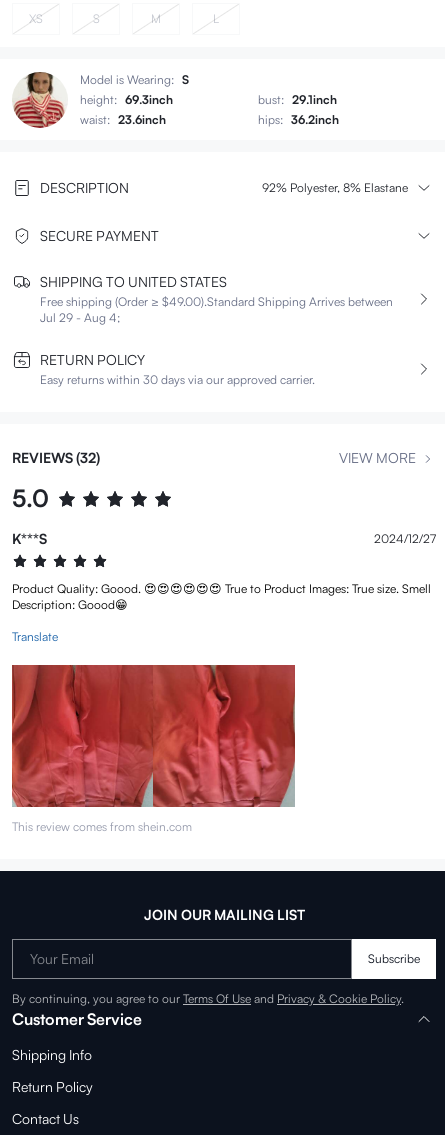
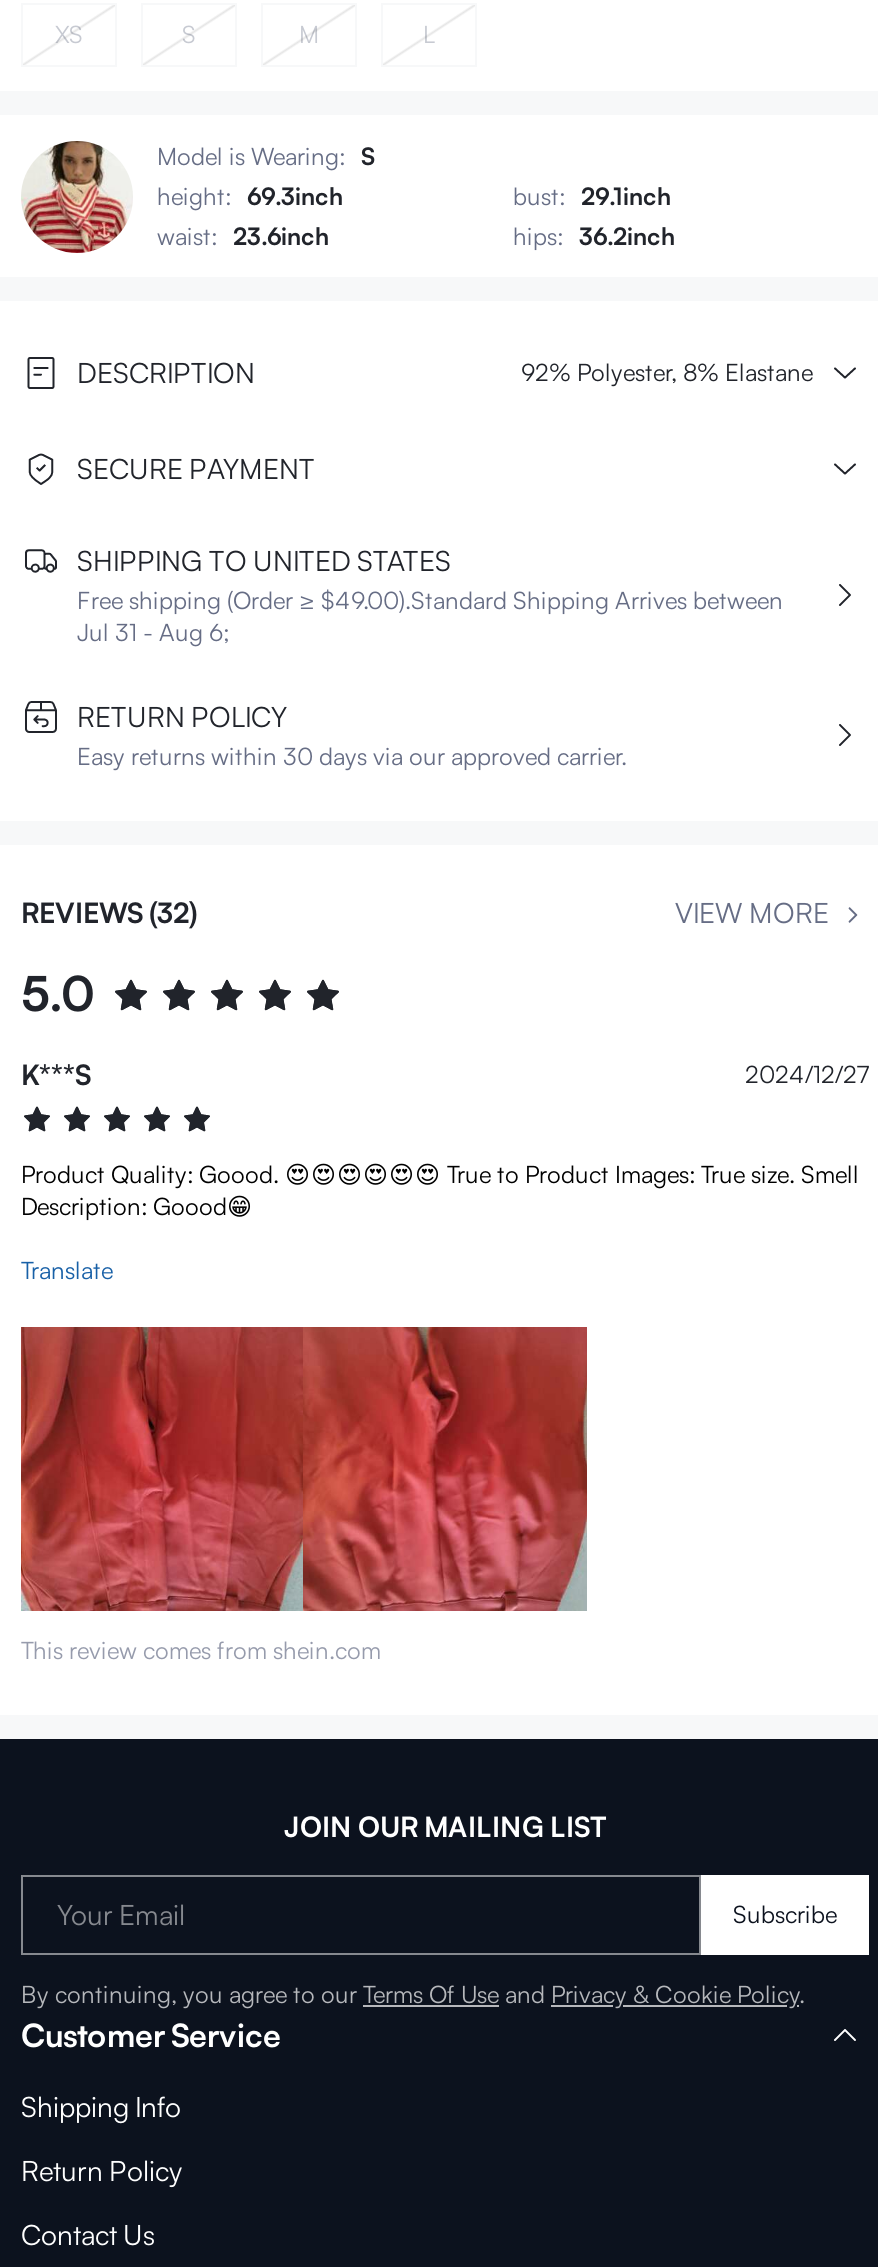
[40,311,120,325] Jul 29 - Aug 4; -> [77,620,229,648] Jul 31 - Aug 6;

